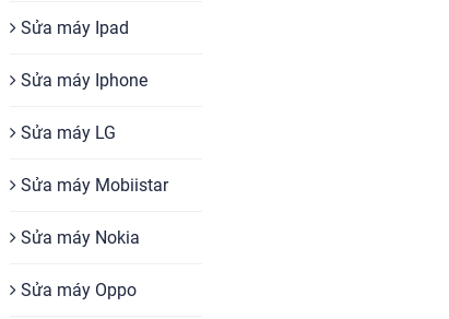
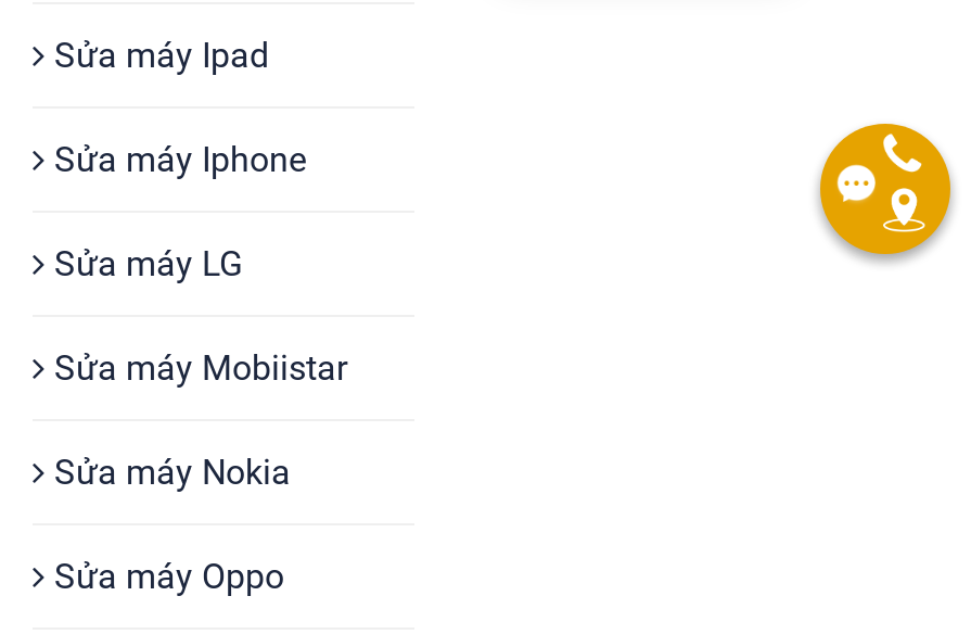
none -> [816,122,955,265] [image]

